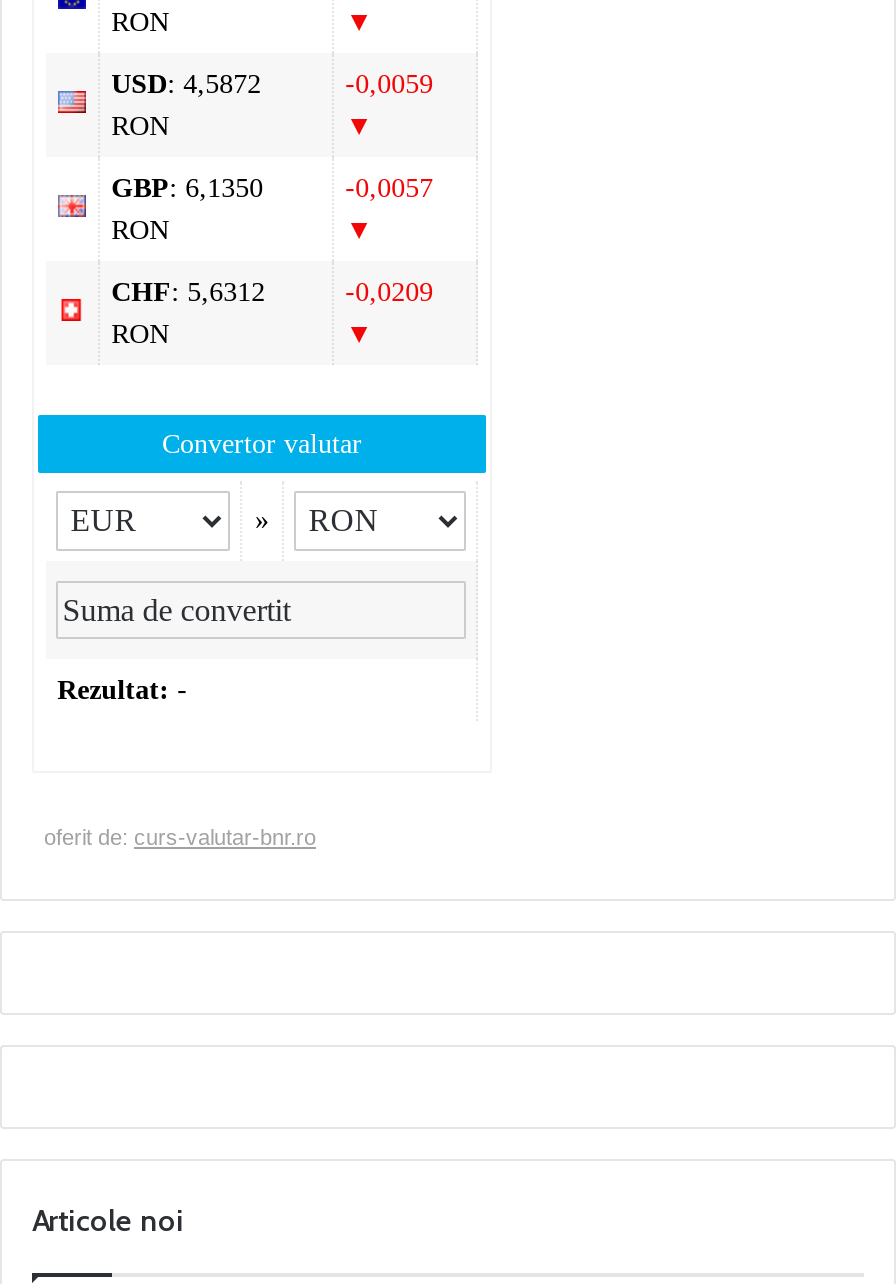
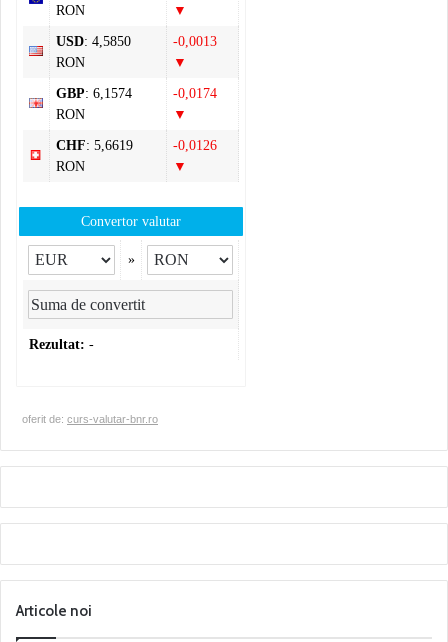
[111,69,261,99] USD: 4,5872 -> [56,34,131,49] USD: 4,5850
[345,69,433,99] -0,0059 -> [173,34,217,49] -0,0013
[111,173,263,203] GBP: 6,1350 -> [56,86,132,101] GBP: 6,1574
[345,173,433,203] -0,0057 -> [173,86,217,101] -0,0174
[111,277,265,307] CHF: 5,6312 -> [56,138,133,153] CHF: 5,6619
[345,277,433,307] -0,0209 -> [173,138,217,153] -0,0126

